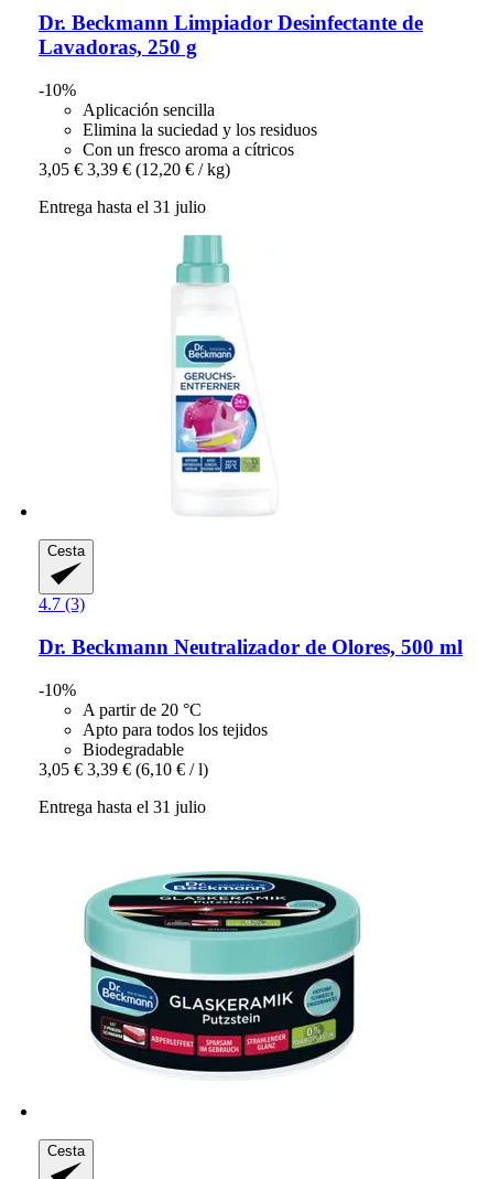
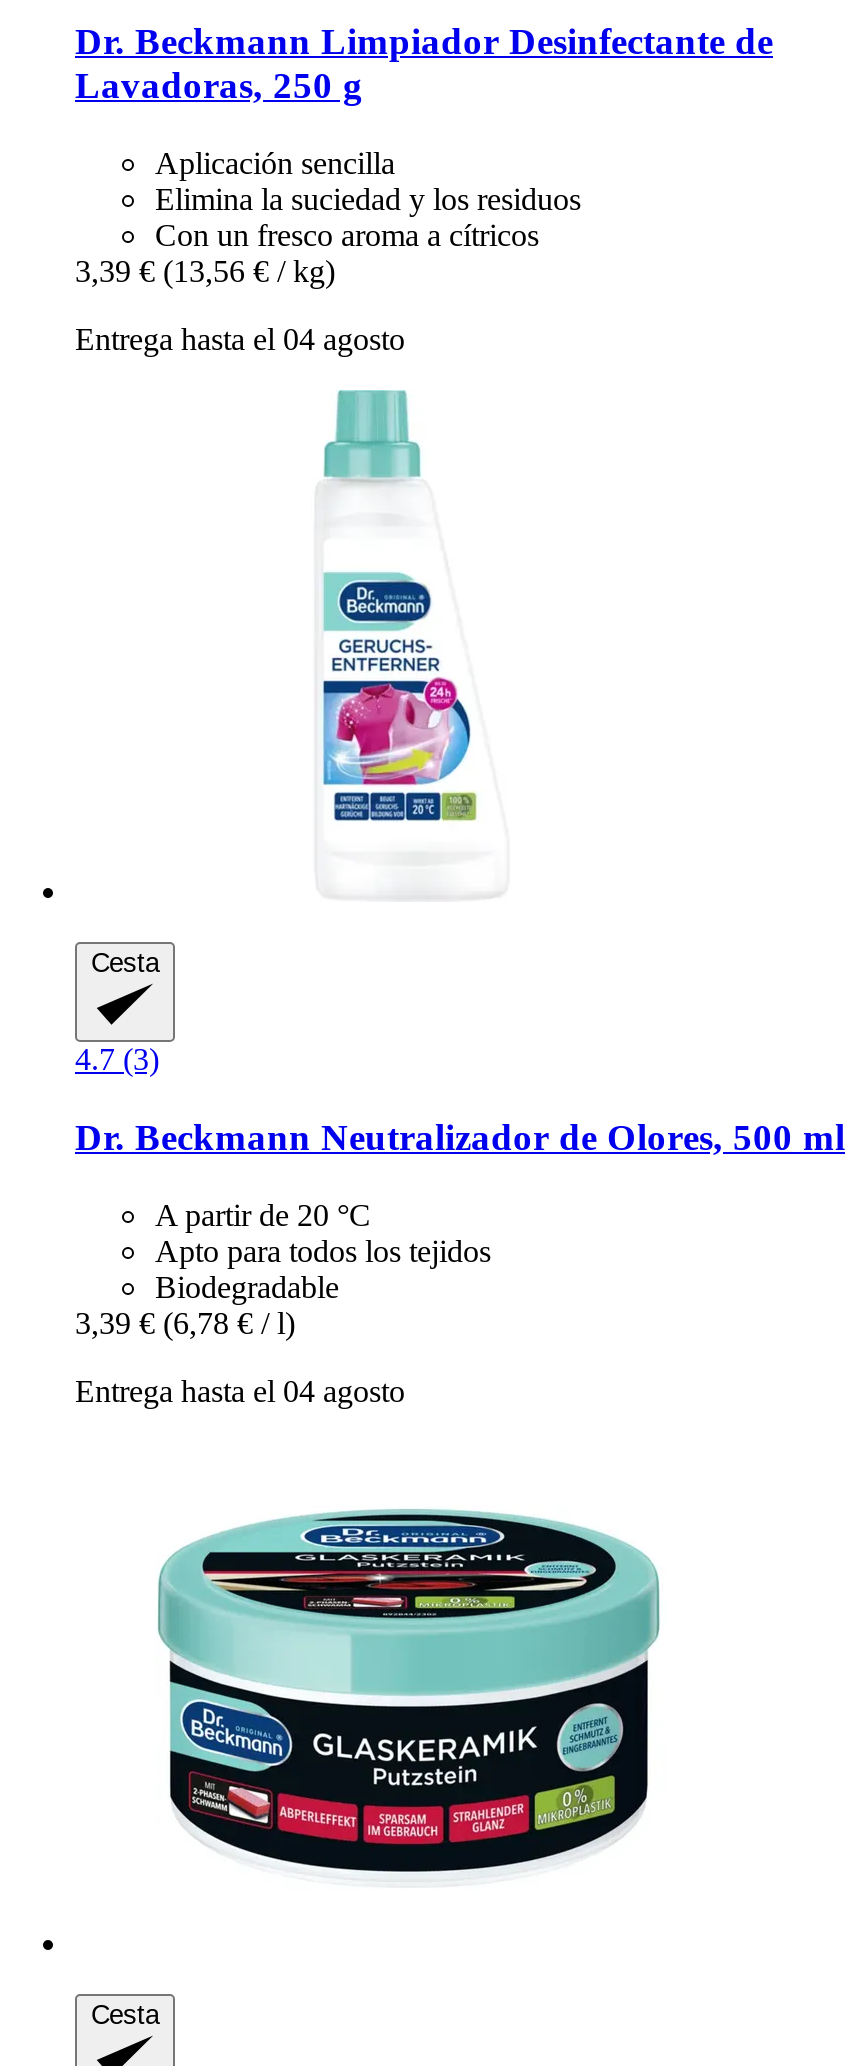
[39,80,76,99] -10% -> none
[39,160,230,178] 3,05 € 3,39 € (12,20 € / kg) -> [75,253,335,287] 3,39 € (13,56 € / kg)
[39,197,206,216] Entrega hasta el 31 julio -> [75,321,405,355] Entrega hasta el 04 agosto
[39,680,76,699] -10% -> none
[39,760,208,778] 3,05 € 3,39 € (6,10 € / l) -> [75,1305,295,1339] 3,39 € (6,78 € / l)
[39,797,206,816] Entrega hasta el 31 julio -> [75,1373,405,1407] Entrega hasta el 04 agosto

